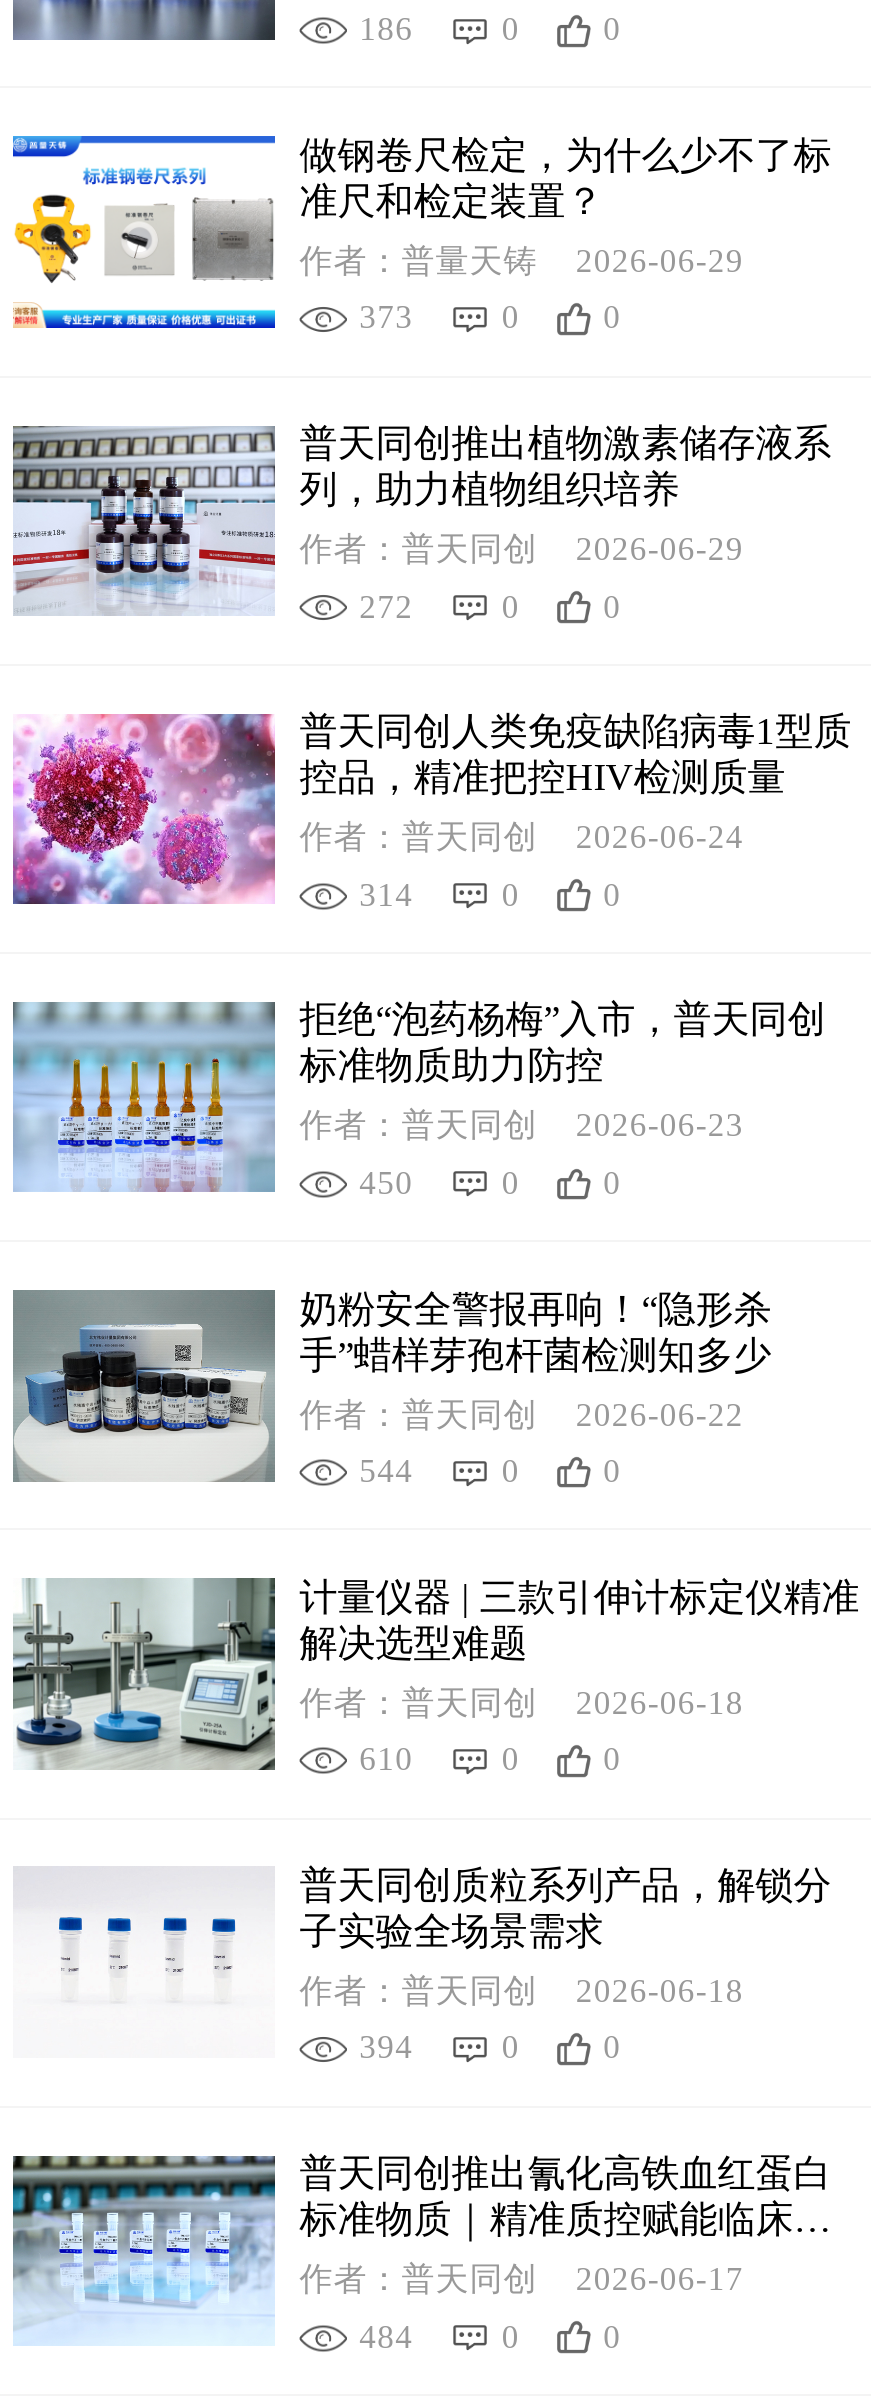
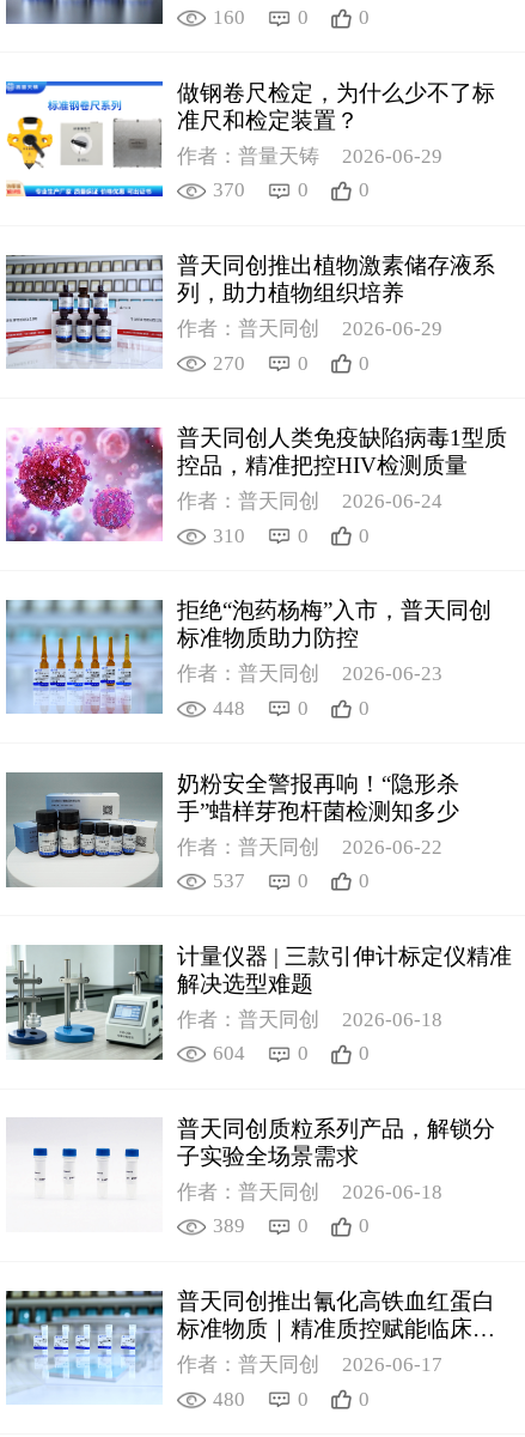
[359,10,413,48] 186 -> [213,6,245,29] 160
[359,299,413,337] 373 -> [213,179,245,202] 370
[359,587,413,625] 272 -> [213,351,245,374] 270
[359,875,413,913] 314 -> [213,524,245,547] 310
[359,1164,413,1202] 450 -> [213,697,245,720] 448
[359,1452,413,1490] 544 -> [213,870,245,892] 537
[359,1741,413,1779] 610 -> [213,1042,245,1065] 604
[359,2029,413,2067] 394 -> [213,1215,245,1238] 389
[359,2317,413,2355] 484 -> [213,1388,245,1410] 480

